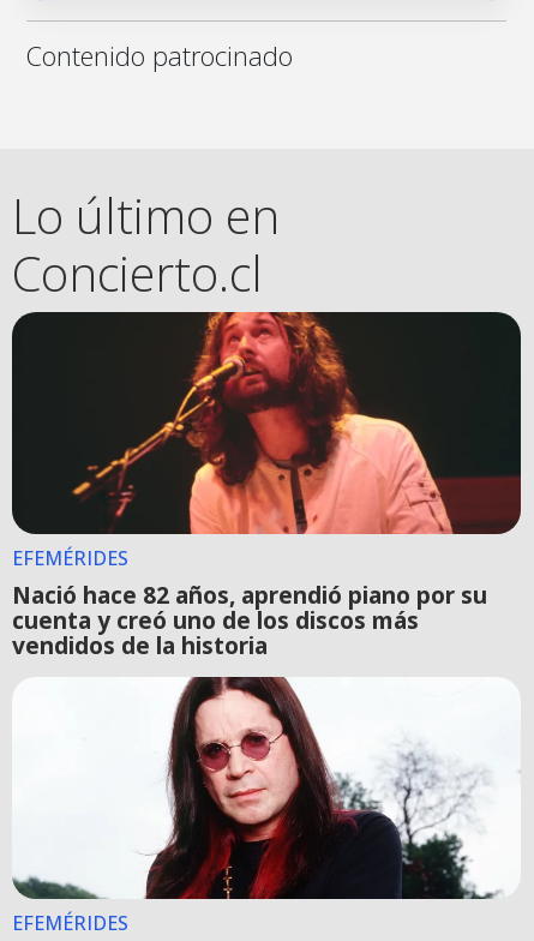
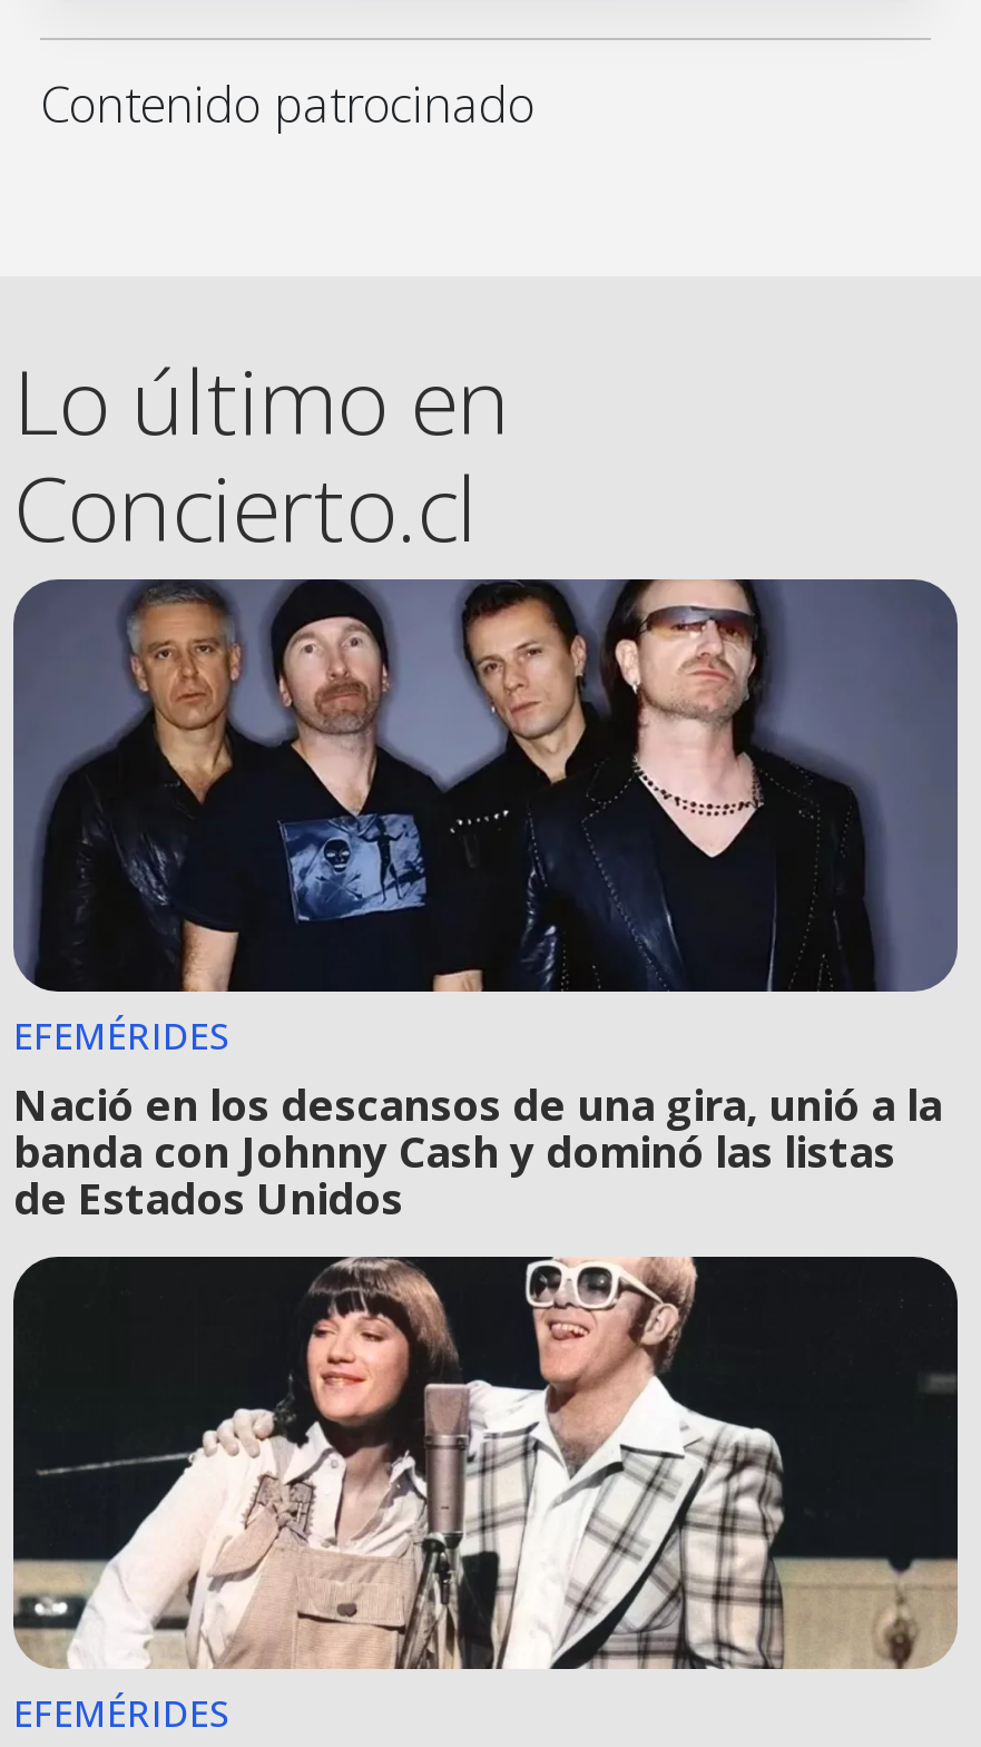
[11,311,521,661] [image] | Nació hace 82 años, aprendió piano por su | cuenta y creó uno de los discos más | vendidos de la historia -> [11,577,958,1227] [image] | Nació en los descansos de una gira, unió a la | banda con Johnny Cash y dominó las listas | de Estados Unidos
[12,676,521,900] [image] -> [11,1255,960,1671] [image]

